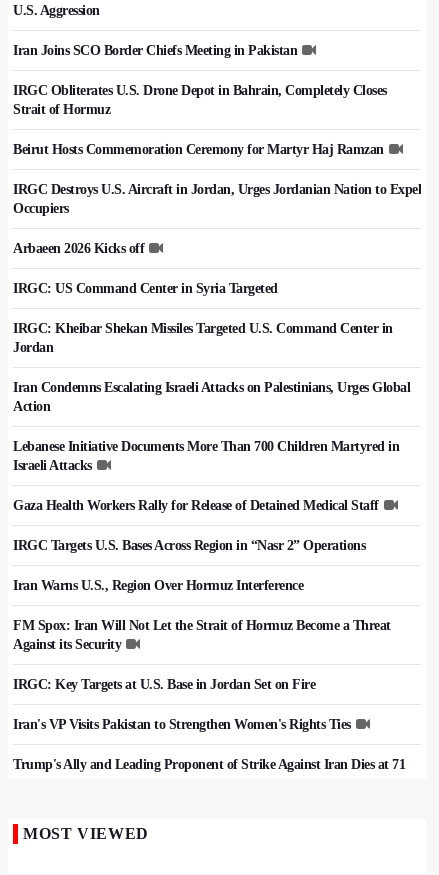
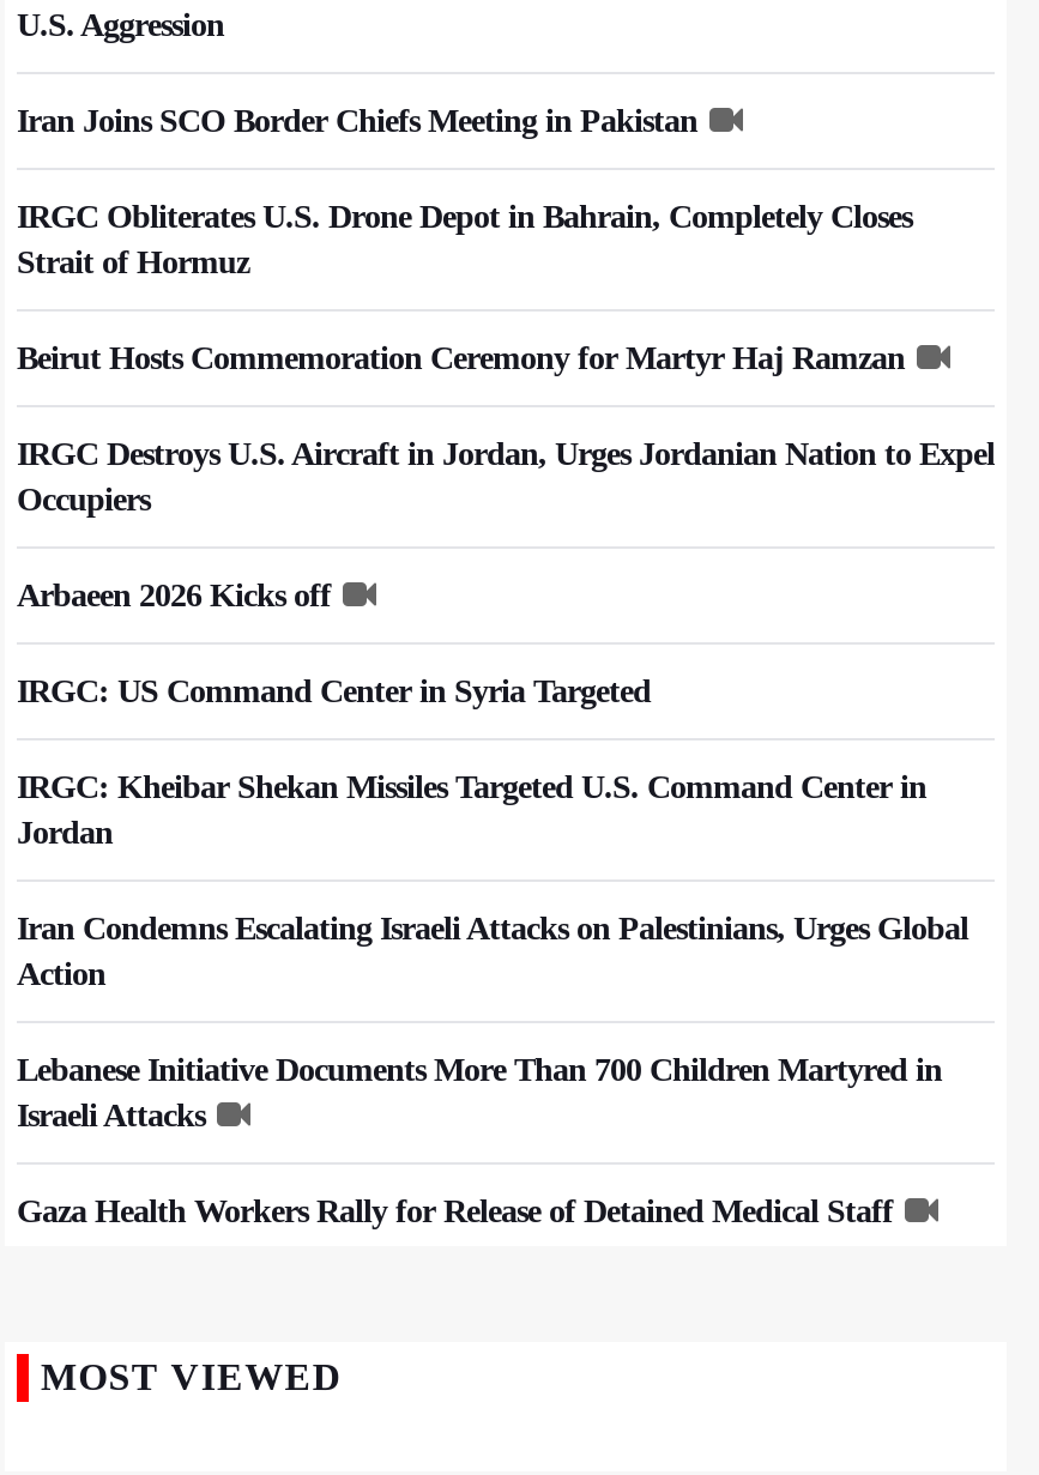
[13,538,405,772] IRGC Targets U.S. Bases Across Region in “Nasr 2” Operations | Iran Warns U.S., Region Over Hormuz Interference | FM Spox: Iran Will Not Let the Strait of Hormuz Become a Threat | Against its Security | IRGC: Key Targets at U.S. Base in Jordan Set on Fire | Iran's VP Visits Pakistan to Strengthen Women's Rights Ties | Trump's Ally and Leading Proponent of Strike Against Iran Dies at 71 -> none

